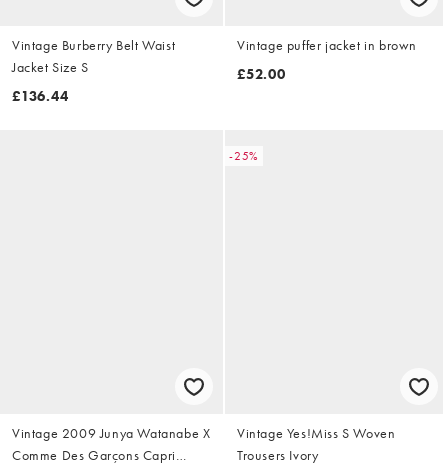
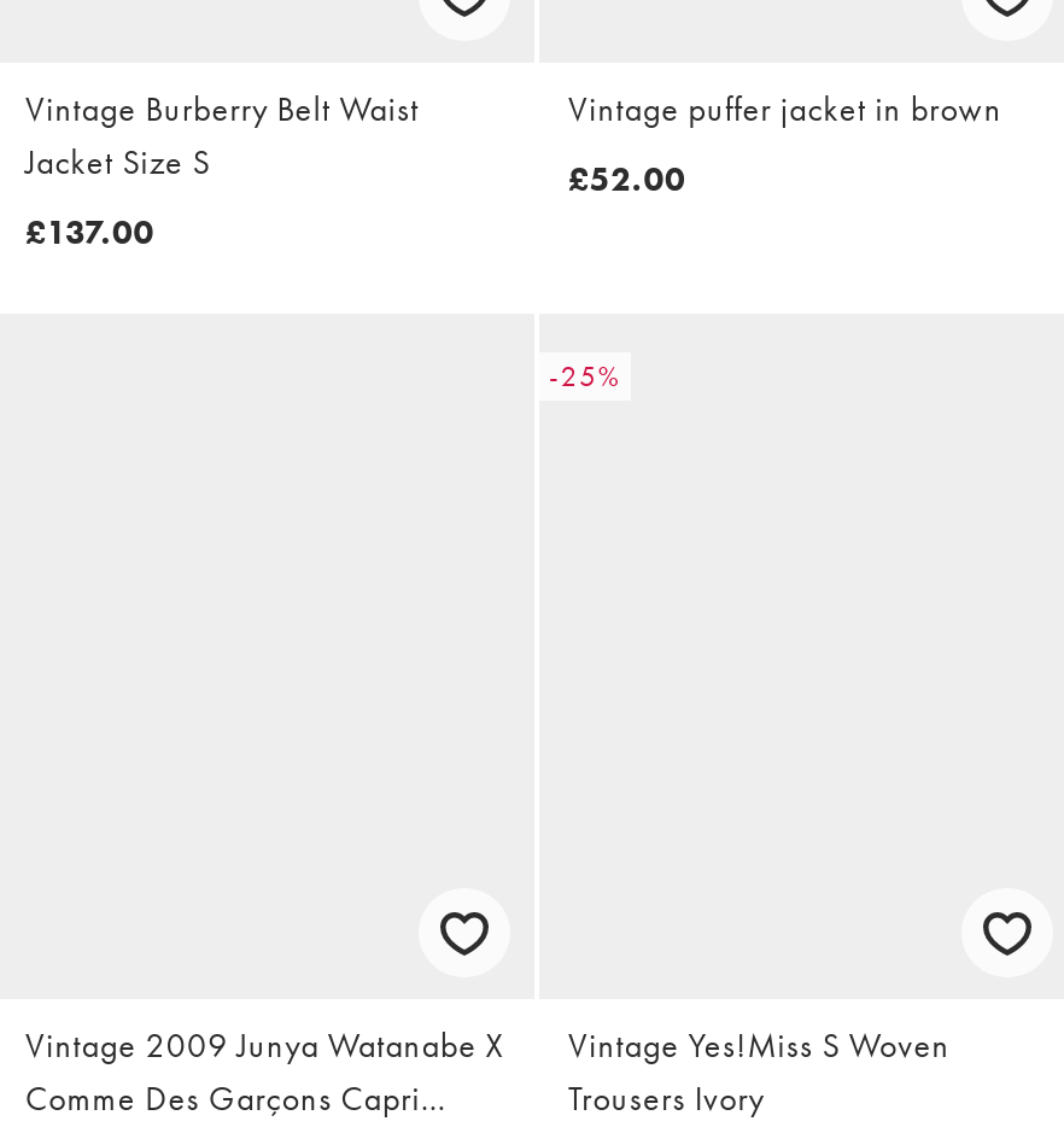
[12,87,69,105] £136.44 -> [25,209,155,252] £137.00

